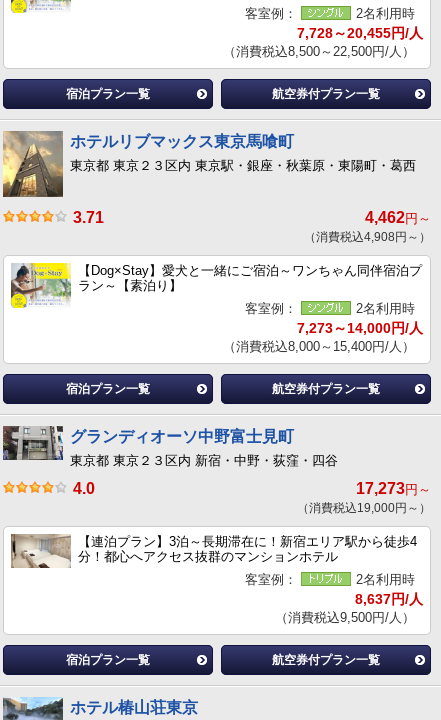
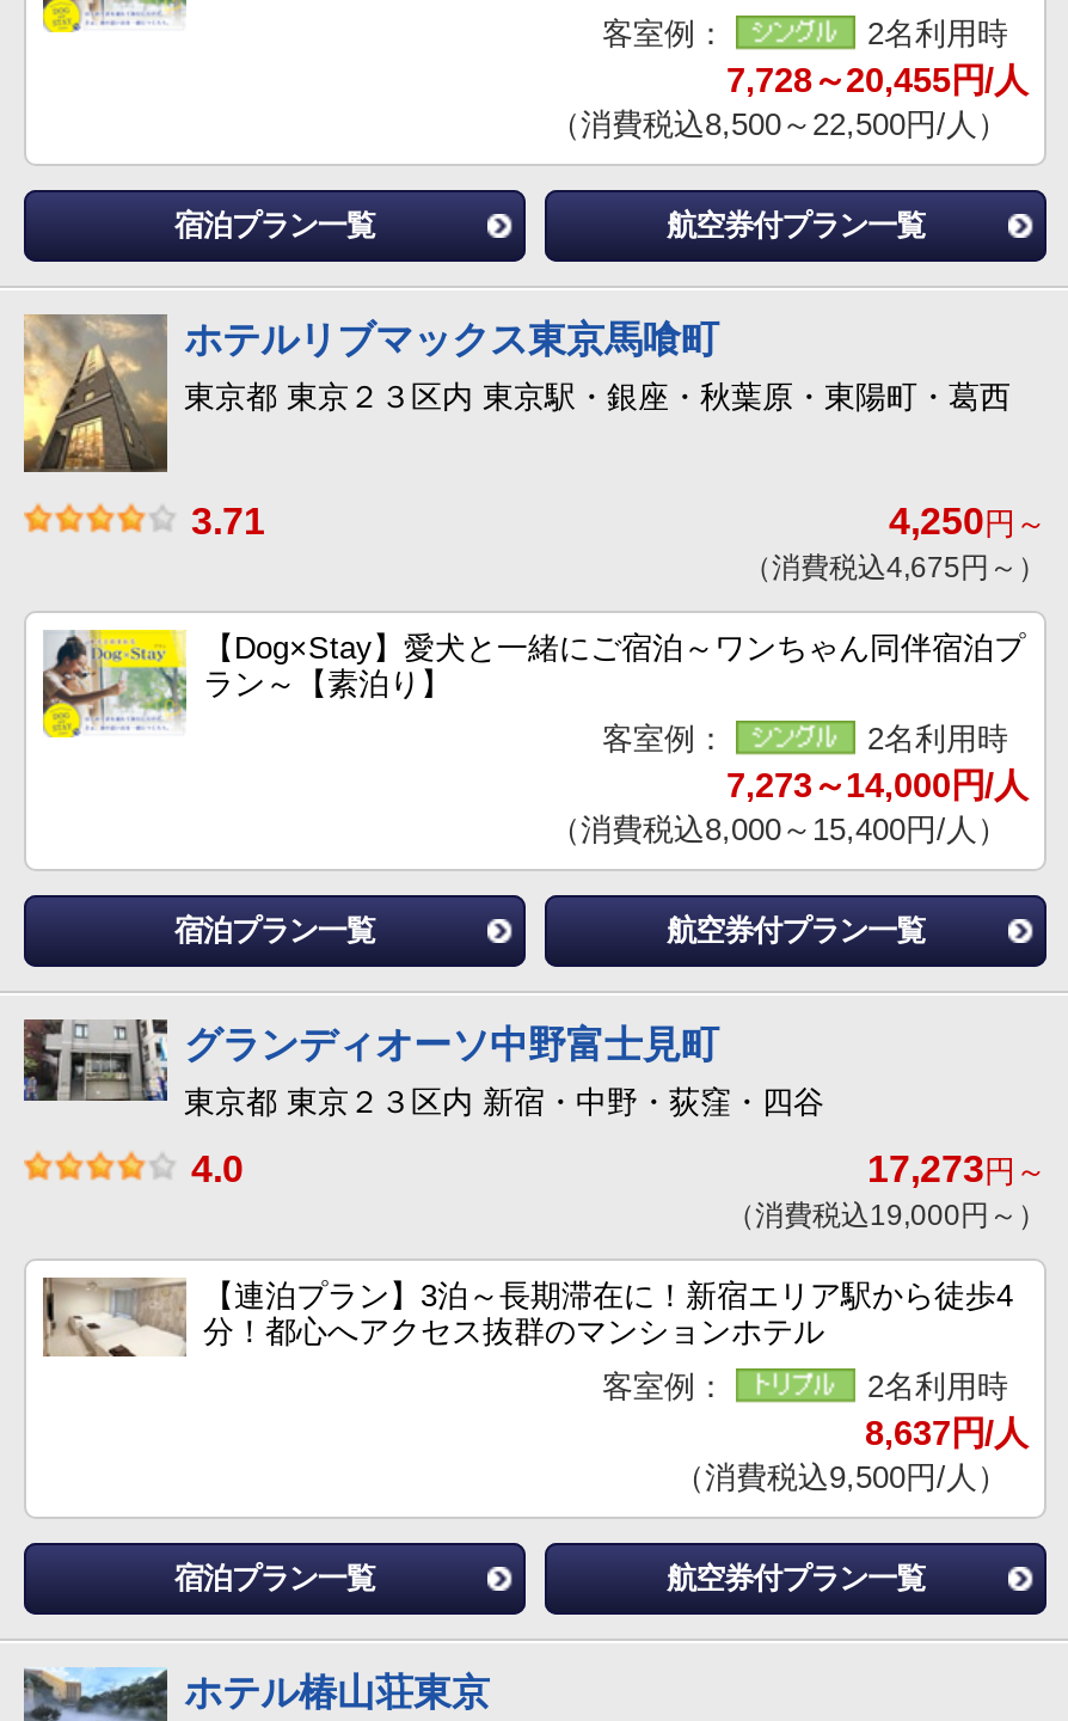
[365,209,431,226] 4,462円～ -> [889,500,1046,540] 4,250円～
[304,230,431,244] （消費税込4,908円～） -> [743,550,1046,583] （消費税込4,675円～）

